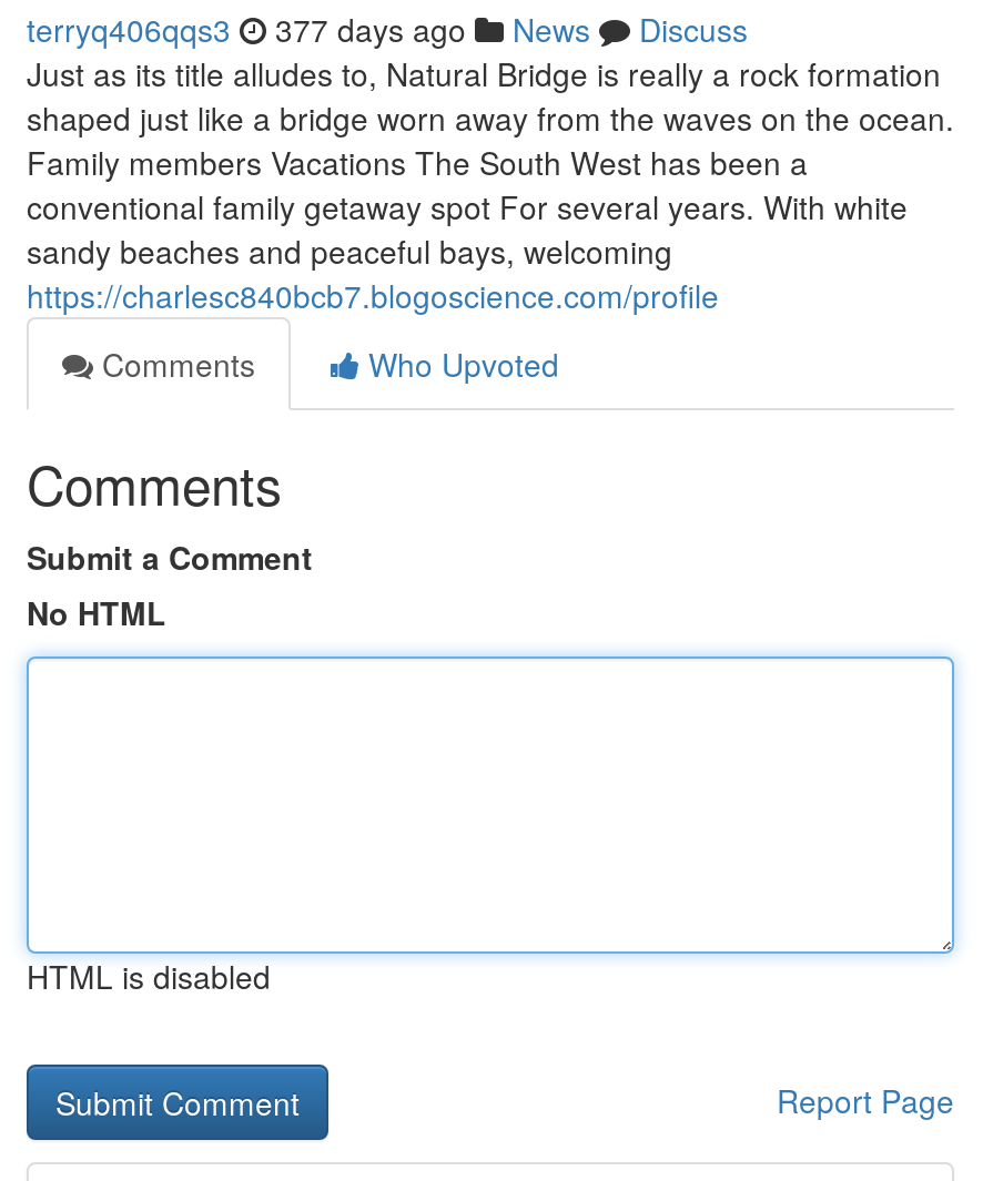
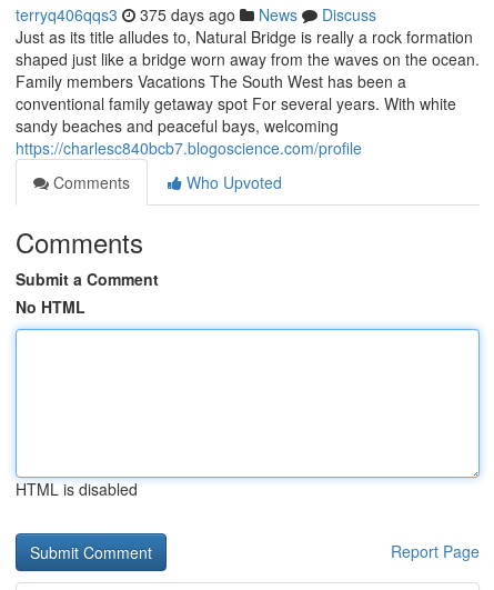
[27,7,748,51] terryq406qqs3 377 days ago News Discuss -> [16,3,376,26] terryq406qqs3 375 days ago News Discuss

